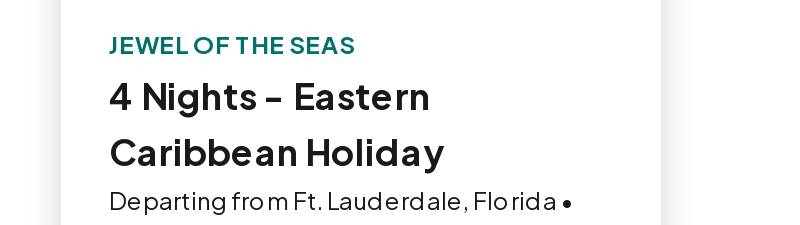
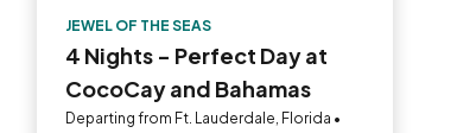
[109,72,445,174] 4 Nights - Eastern | Caribbean Holiday -> [65,42,328,102] 4 Nights - Perfect Day at | CocoCay and Bahamas

